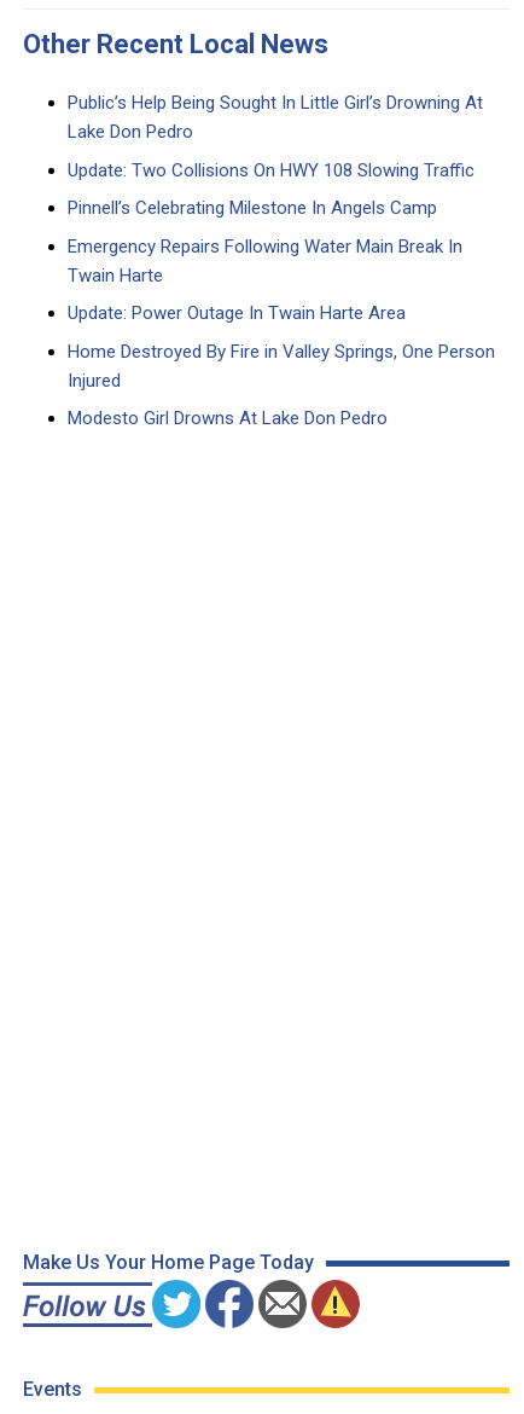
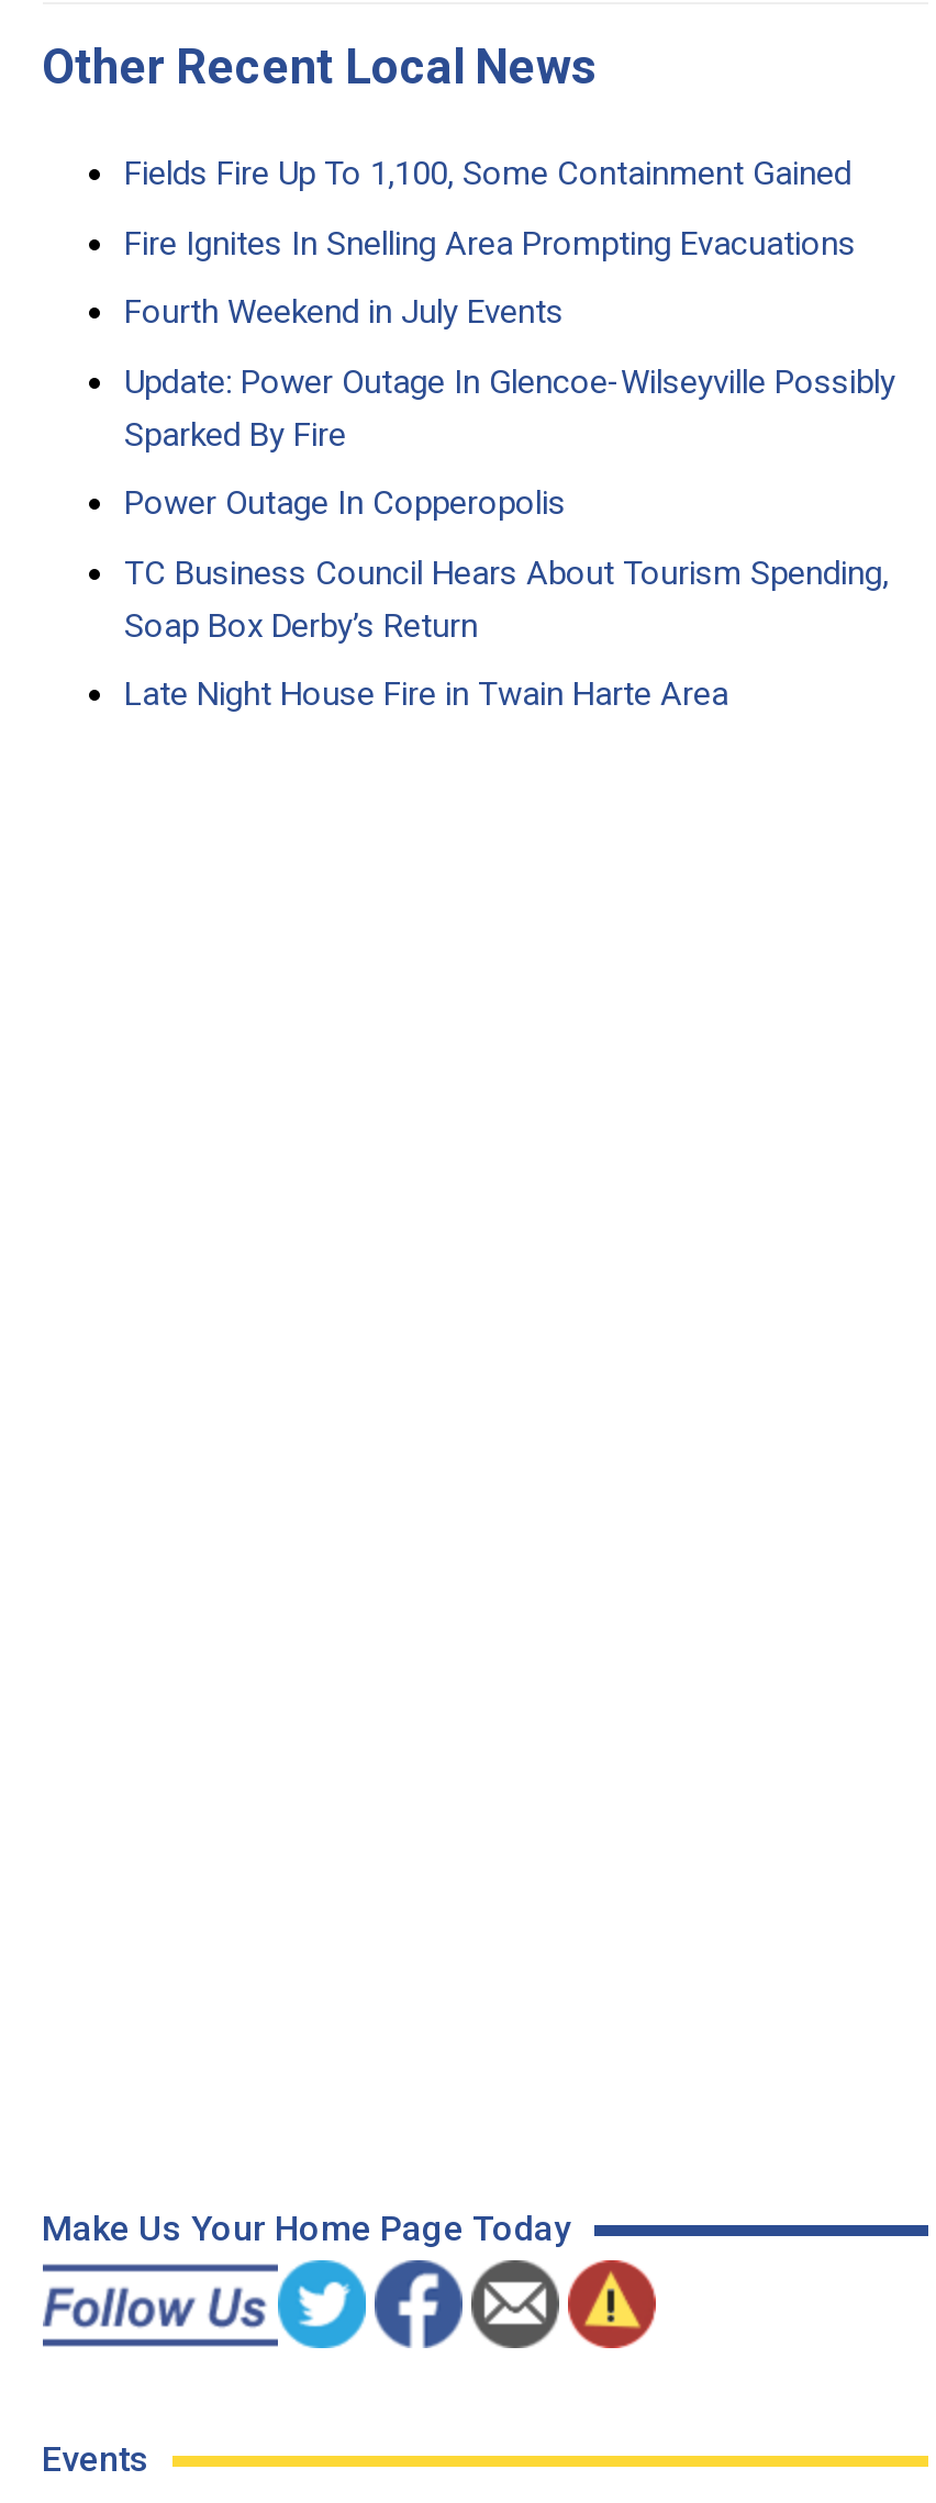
[68,92,483,143] Public’s Help Being Sought In Little Girl’s Drowning At | Lake Don Pedro -> [124,155,851,194] Fields Fire Up To 1,100, Some Containment Gained
[68,160,474,181] Update: Two Collisions On HWY 108 Slowing Traffic -> [124,224,856,264] Fire Ignites In Snelling Area Prompting Evacuations
[68,198,437,219] Pinnell’s Celebrating Milestone In Angels Camp -> [124,293,564,333] Fourth Weekend in July Events
[68,236,462,286] Emergency Repairs Following Water Main Break In | Twain Harte -> [124,362,895,455] Update: Power Outage In Glencoe-Wilseyville Possibly | Sparked By Fire
[68,303,406,324] Update: Power Outage In Twain Harte Area -> [124,484,566,524] Power Outage In Copperopolis
[68,341,495,392] Home Destroyed By Fire in Valley Springs, One Person | Injured -> [124,554,889,646] TC Business Council Hears About Tourism Spending, | Soap Box Derby’s Return
[68,408,388,430] Modesto Girl Drowns At Lake Don Pedro -> [124,675,728,715] Late Night House Fire in Twain Harte Area

